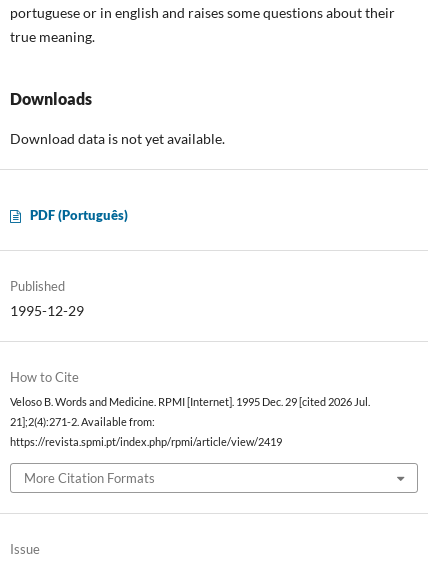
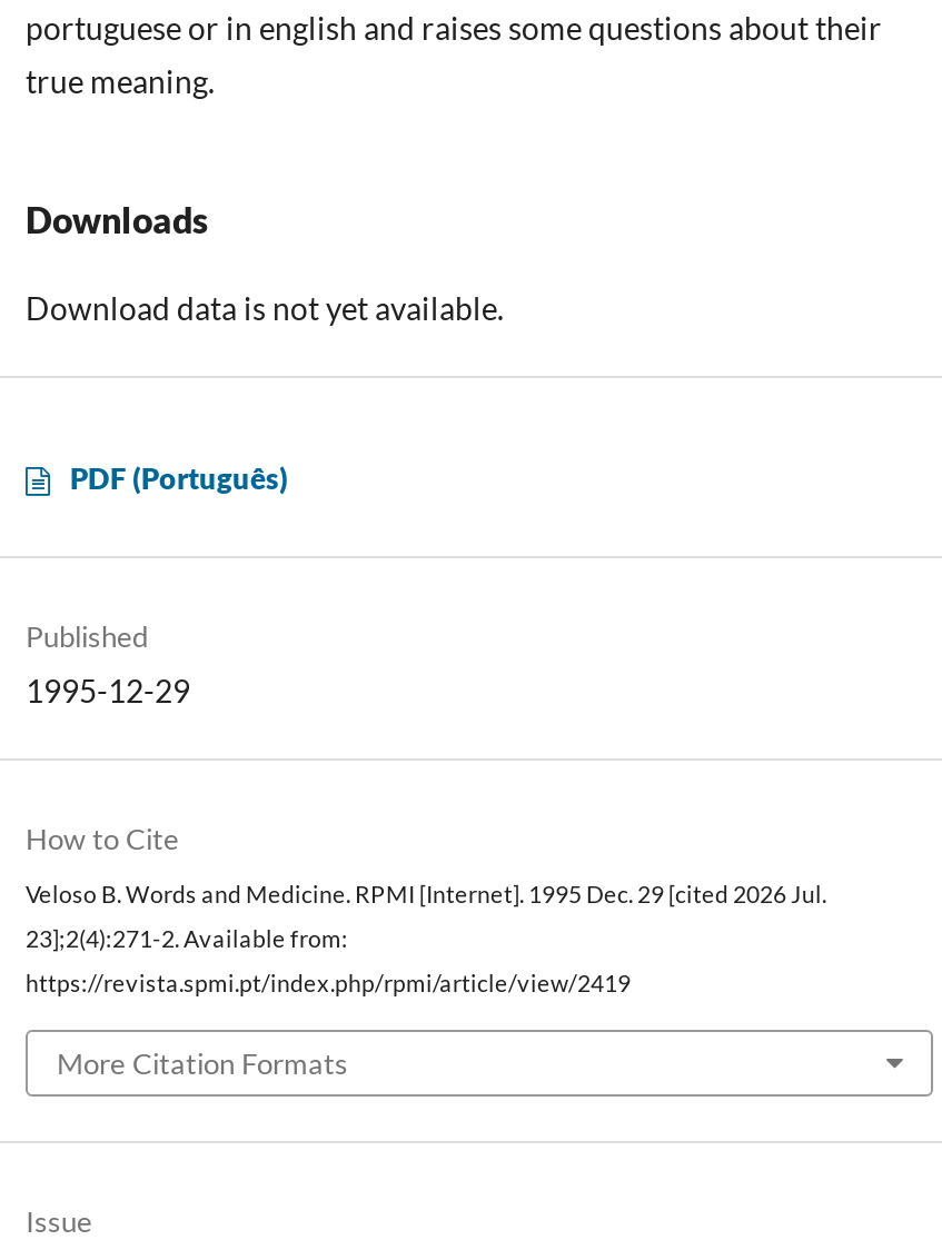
[10,416,155,428] 21];2(4):271-2. Available from: -> [26,925,348,952] 23];2(4):271-2. Available from:

